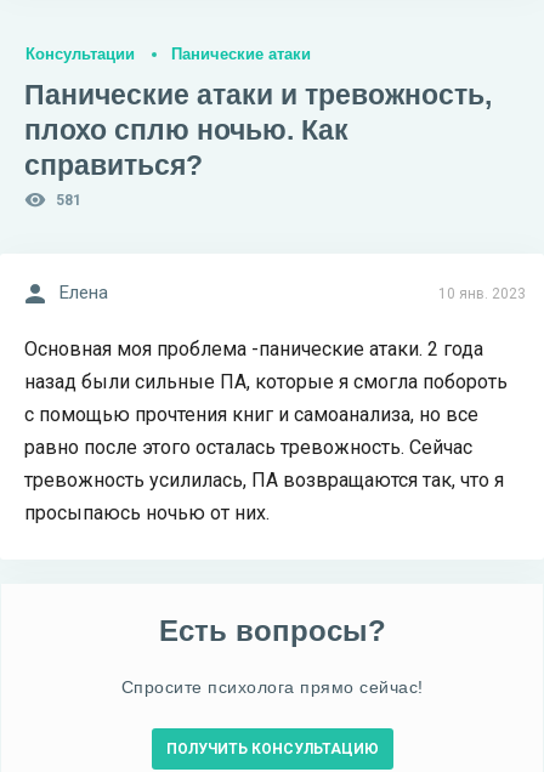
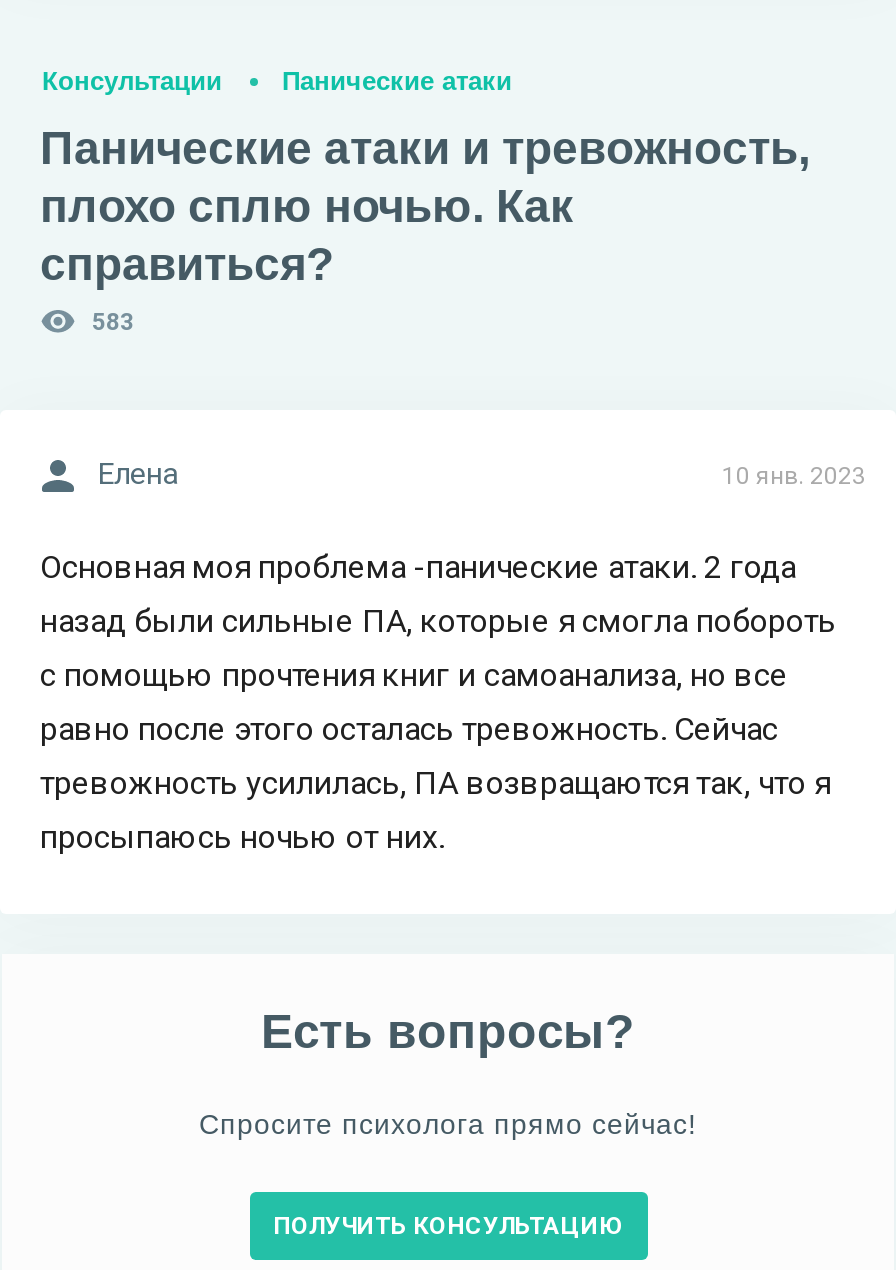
[56,192,81,209] 581 -> [92,308,134,336] 583

